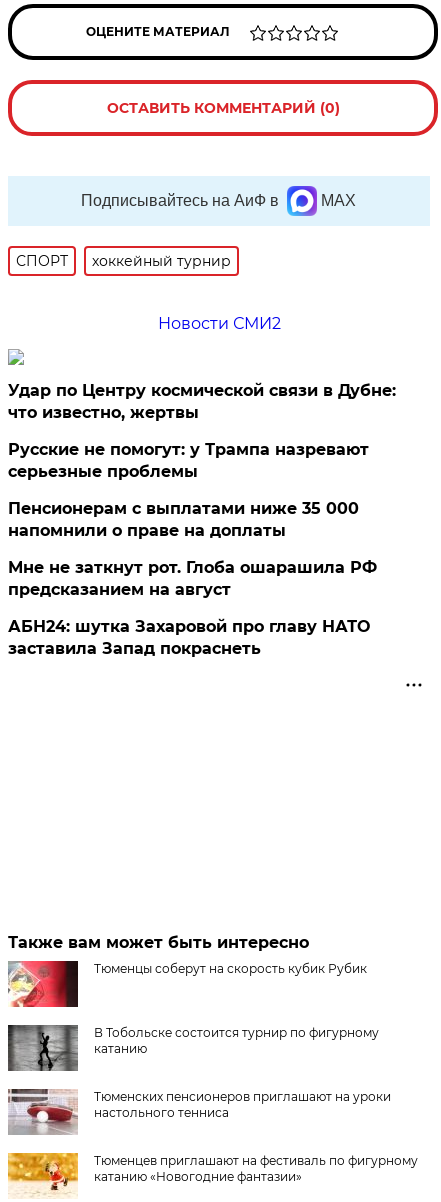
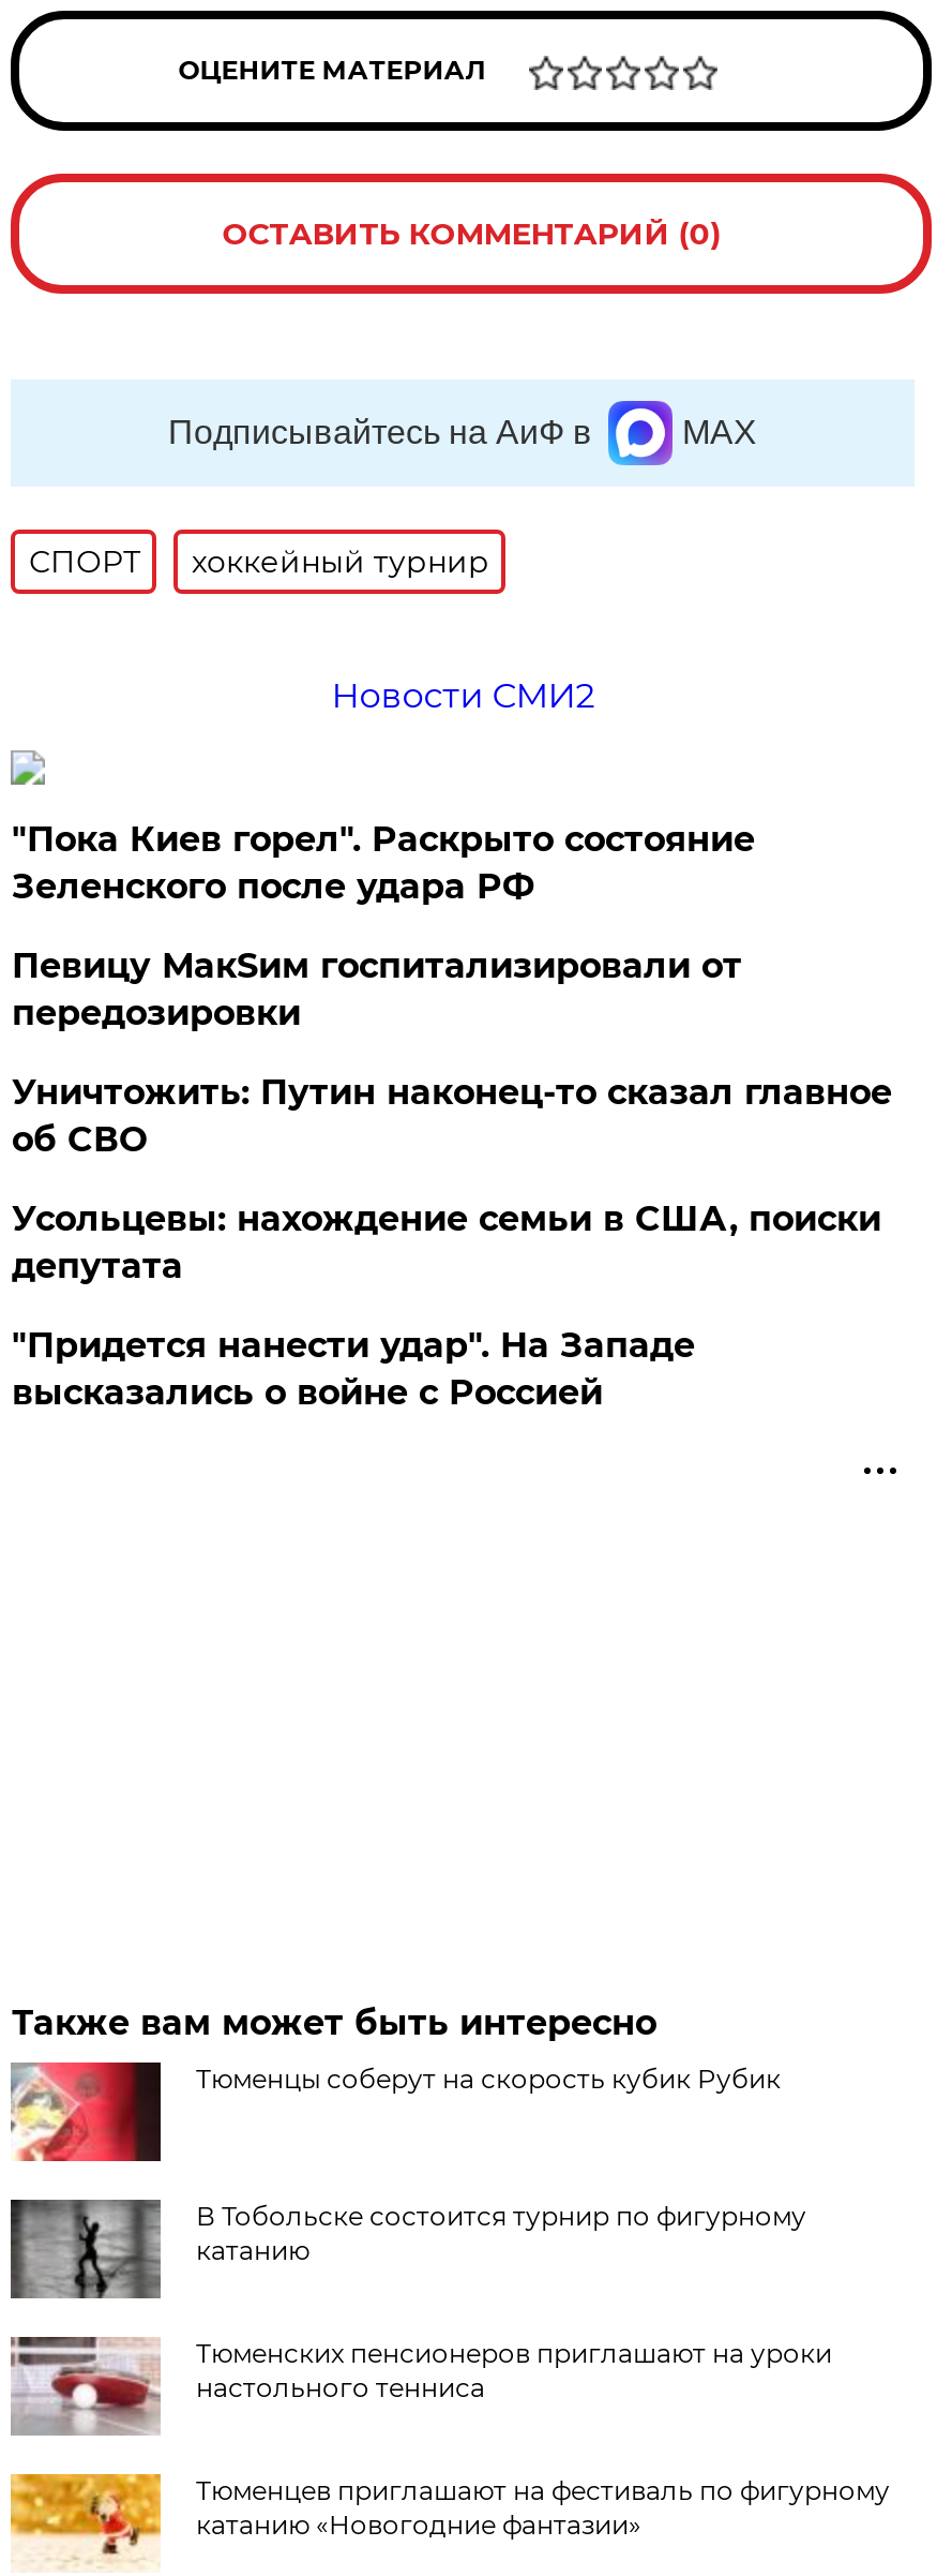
[8,381,396,422] Удар по Центру космической связи в Дубне: | что известно, жертвы -> [12,819,755,907] "Пока Киев горел". Раскрыто состояние | Зеленского после удара РФ
[8,440,369,481] Русские не помогут: у Трампа назревают | серьезные проблемы -> [12,945,742,1033] Певицу МакSим госпитализировали от | передозировки
[8,499,359,540] Пенсионерам с выплатами ниже 35 000 | напомнили о праве на доплаты -> [12,1072,892,1160] Уничтожить: Путин наконец-то сказал главное | об СВО
[8,558,377,599] Мне не заткнут рот. Глоба ошарашила РФ | предсказанием на август -> [12,1198,881,1286] Усольцевы: нахождение семьи в США, поиски | депутата
[8,617,370,658] АБН24: шутка Захаровой про главу НАТО | заставила Запад покраснеть -> [12,1325,695,1413] "Придется нанести удар". На Западе | высказались о войне с Россией

